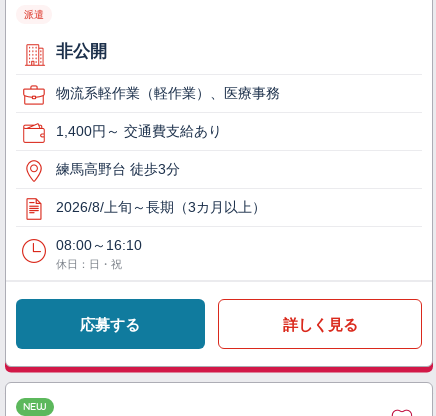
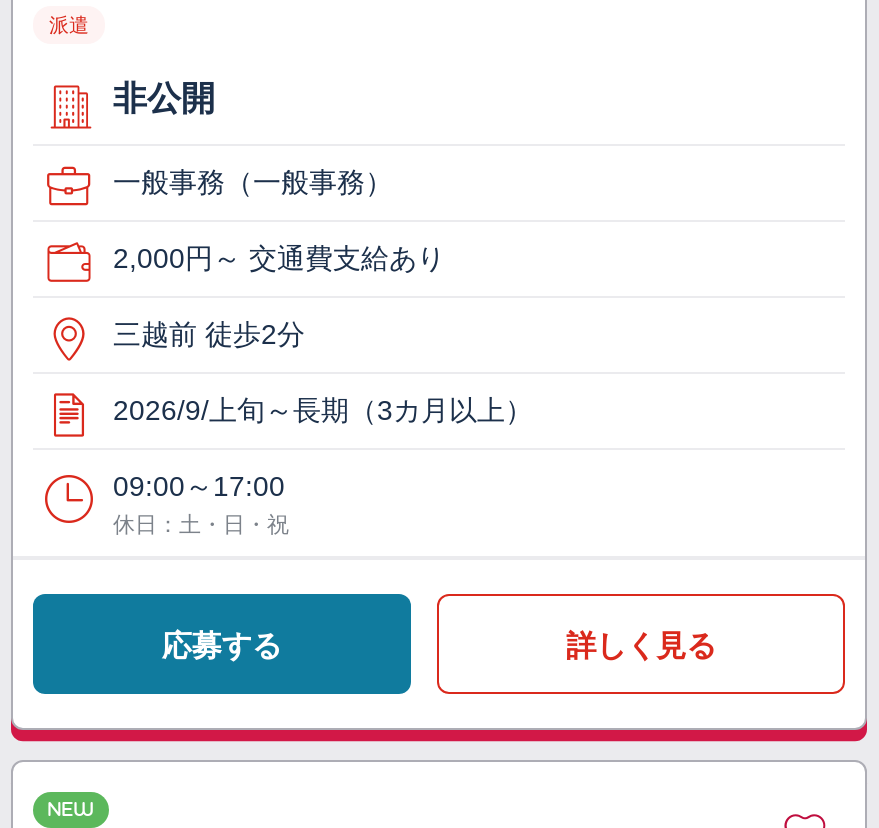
[56,85,280,101] 物流系軽作業（軽作業）、医療事務 -> [113,167,393,199] 一般事務（一般事務）
[56,123,222,139] 1,400円～ 交通費支給あり -> [113,243,445,275] 2,000円～ 交通費支給あり
[56,161,180,177] 練馬高野台 徒歩3分 -> [113,319,305,351] 三越前 徒歩2分
[56,199,266,215] 2026/8/上旬～長期（3カ月以上） -> [113,395,533,427] 2026/9/上旬～長期（3カ月以上）
[56,237,142,270] 08:00～16:10 | 休日：日・祝 -> [113,471,289,537] 09:00～17:00 | 休日：土・日・祝

